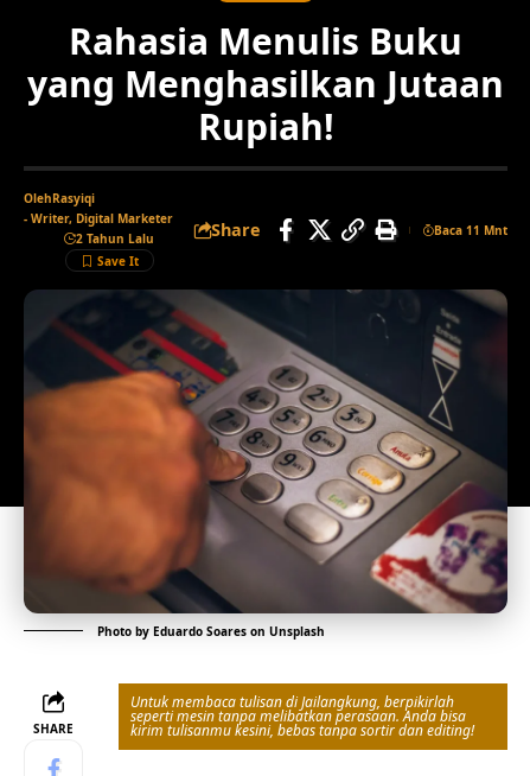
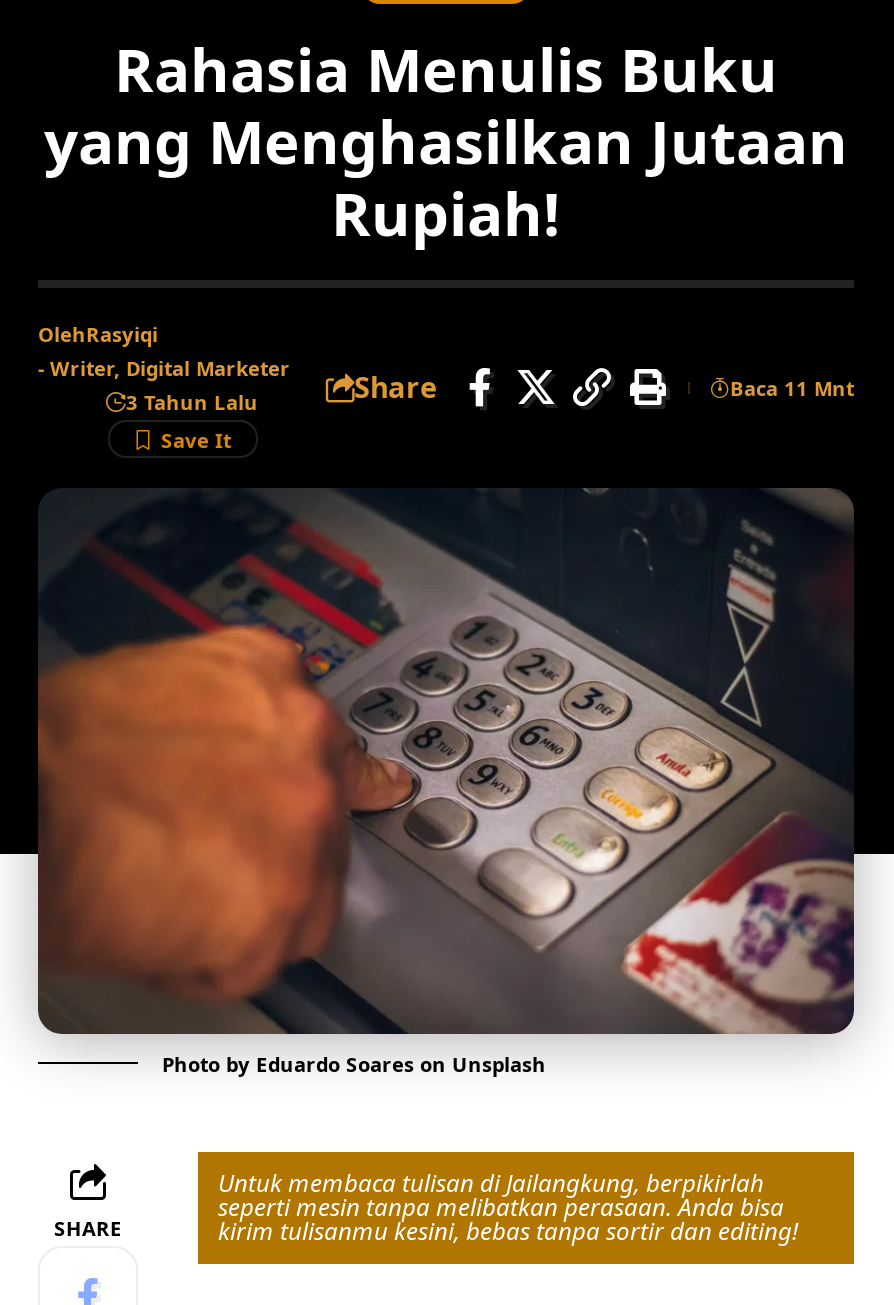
[76,231,154,247] 2 Tahun Lalu -> [126,389,258,417] 3 Tahun Lalu

